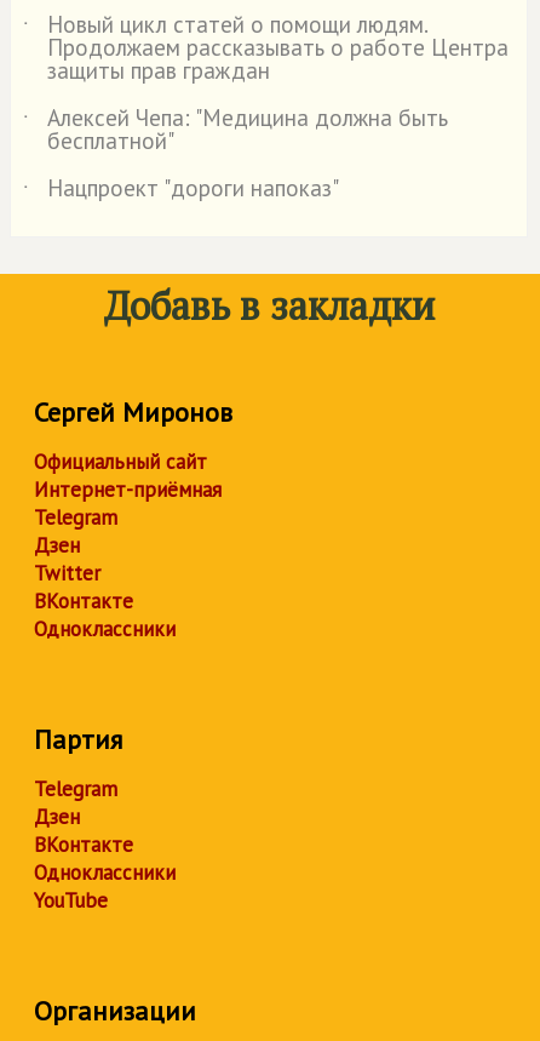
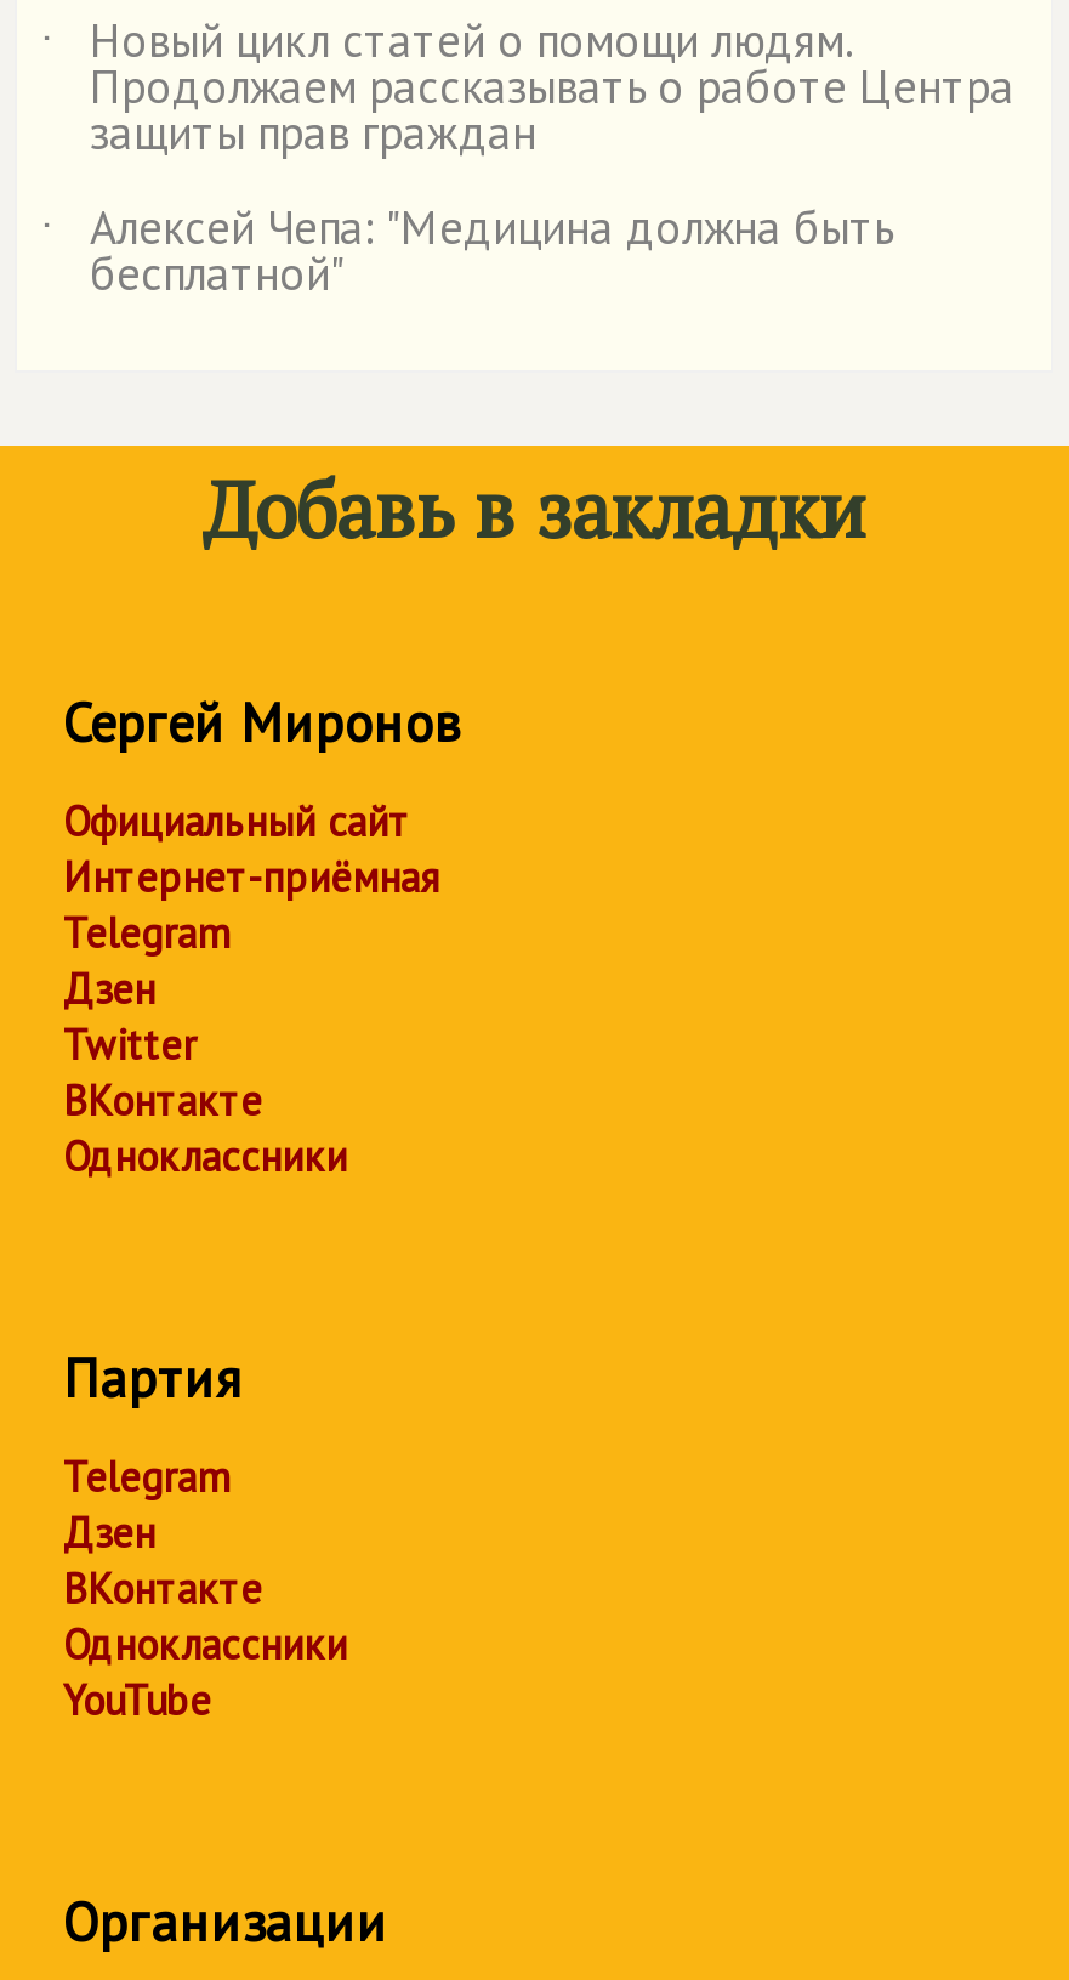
[23,174,339,209] ˙ Нацпроект "дороги напоказ" -> none

